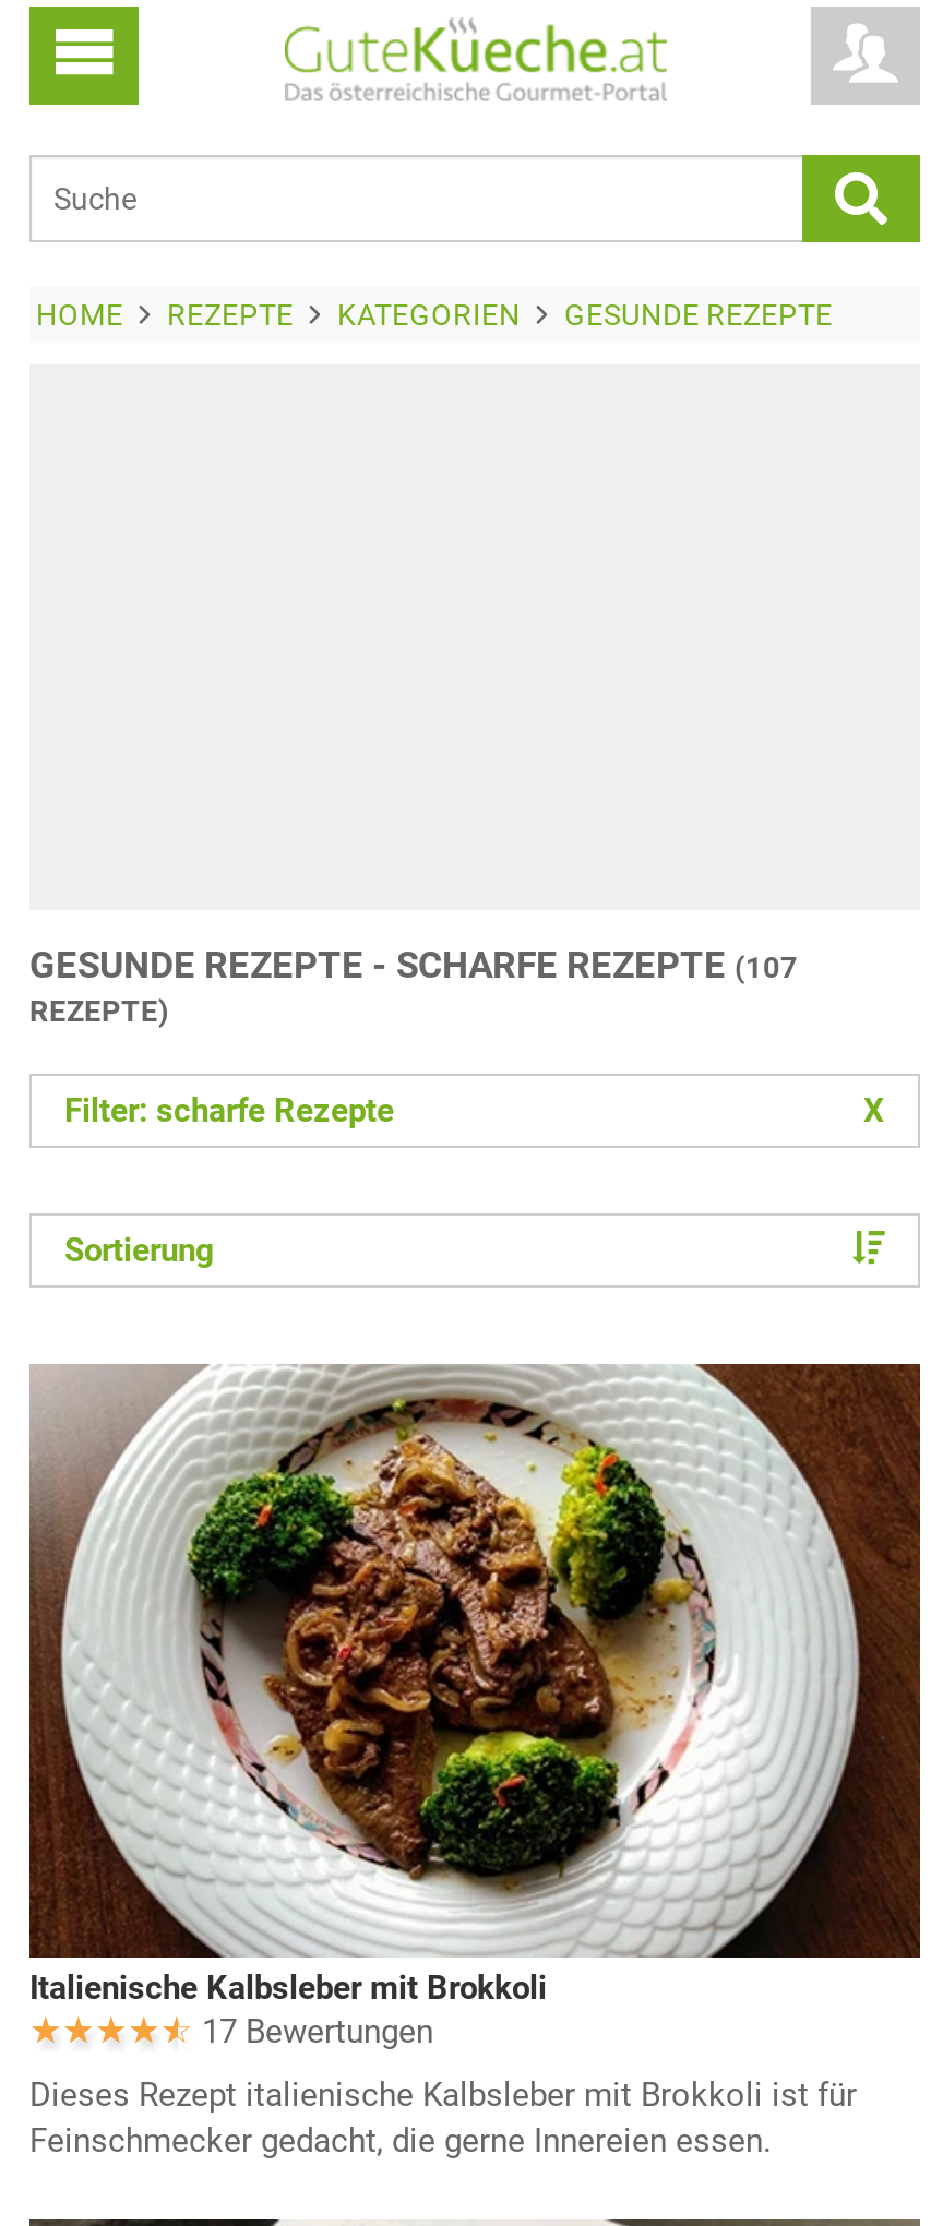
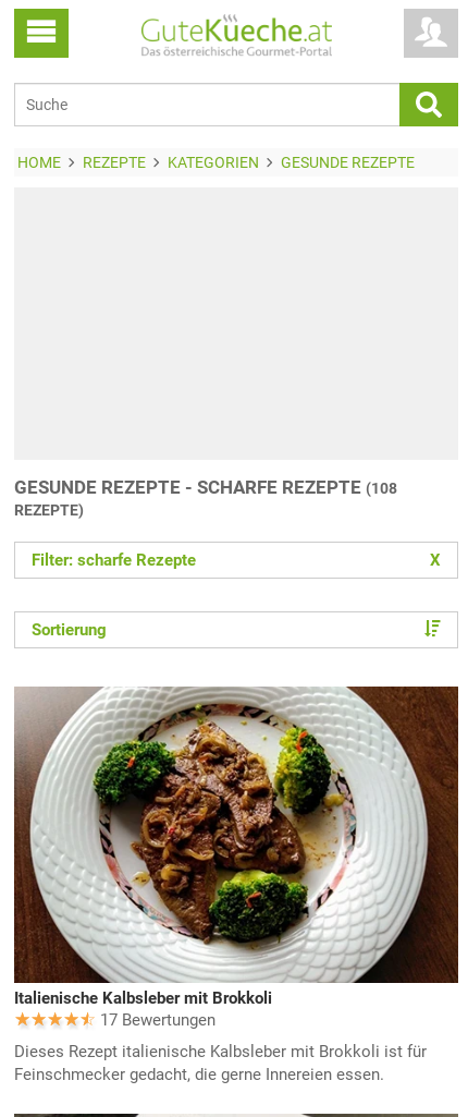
[29,943,798,986] GESUNDE REZEPTE - SCHARFE REZEPTE (107 -> [14,476,397,498] GESUNDE REZEPTE - SCHARFE REZEPTE (108

